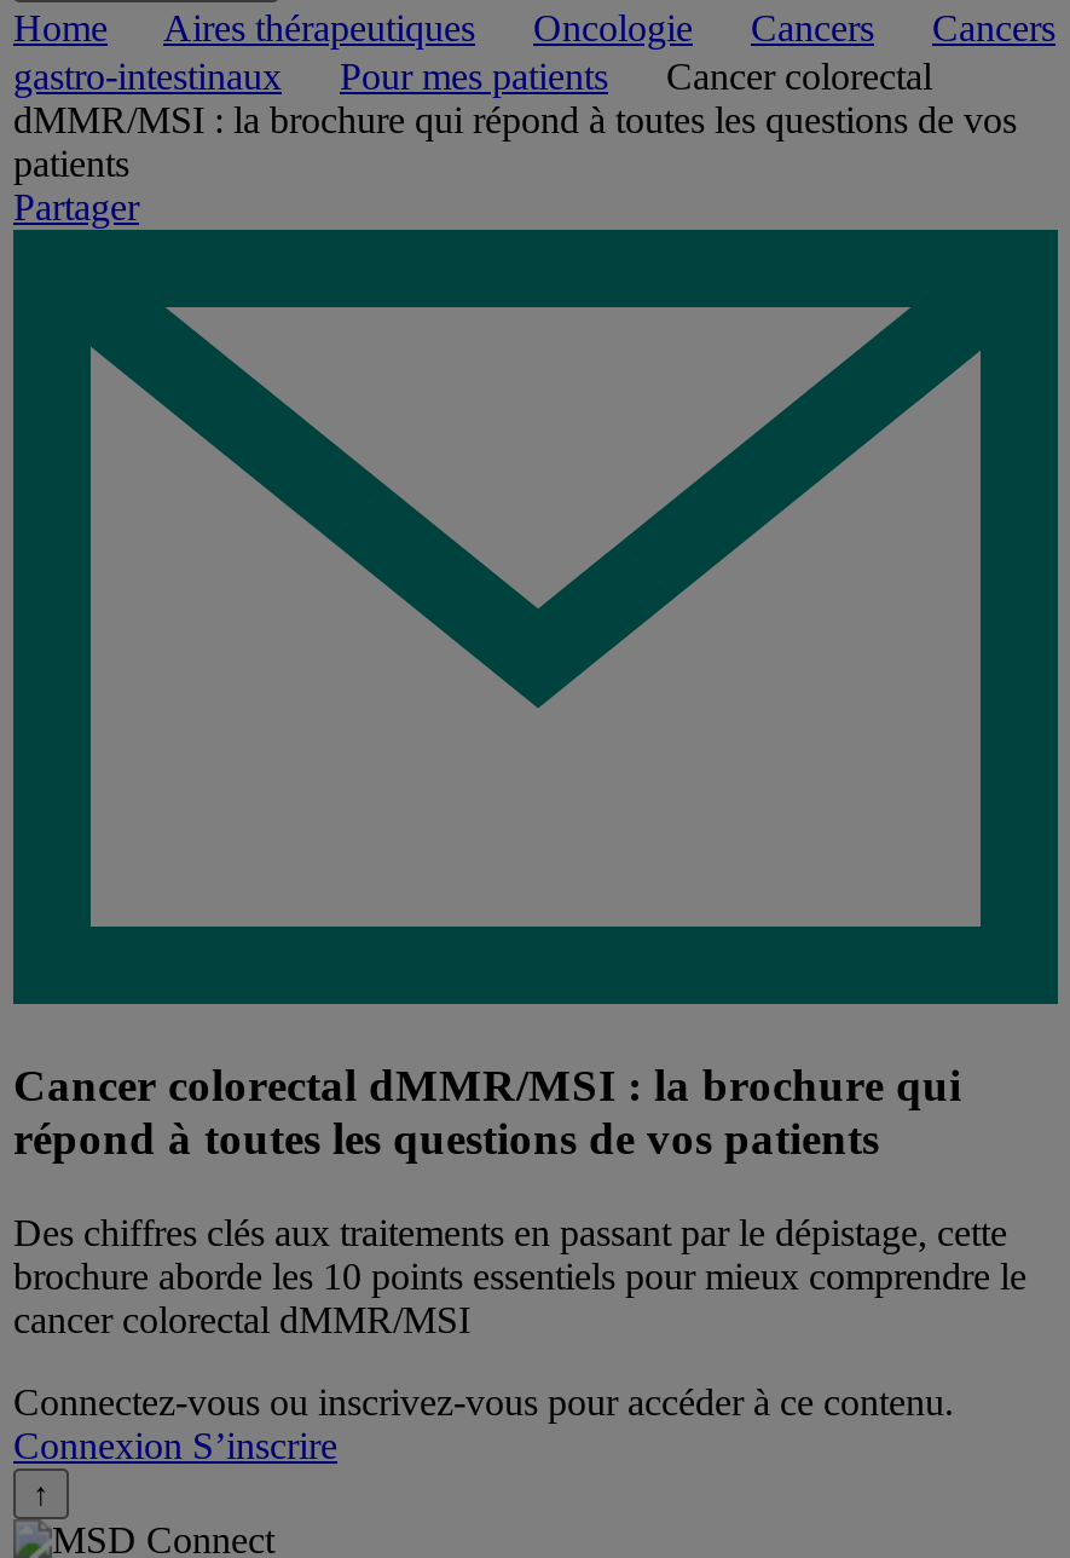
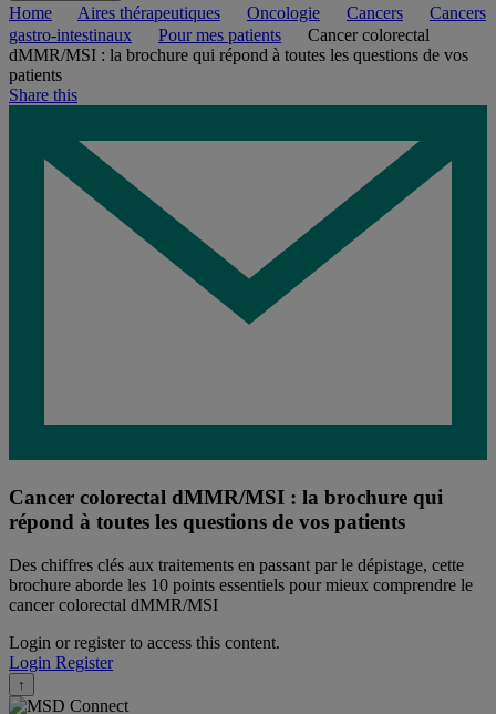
[13,187,139,228] Partager -> [9,86,77,105] Share this
[13,1381,954,1466] Connectez-vous ou inscrivez-vous pour accéder à ce contenu. | Connexion S’inscrire -> [9,633,280,672] Login or register to access this content. | Login Register

